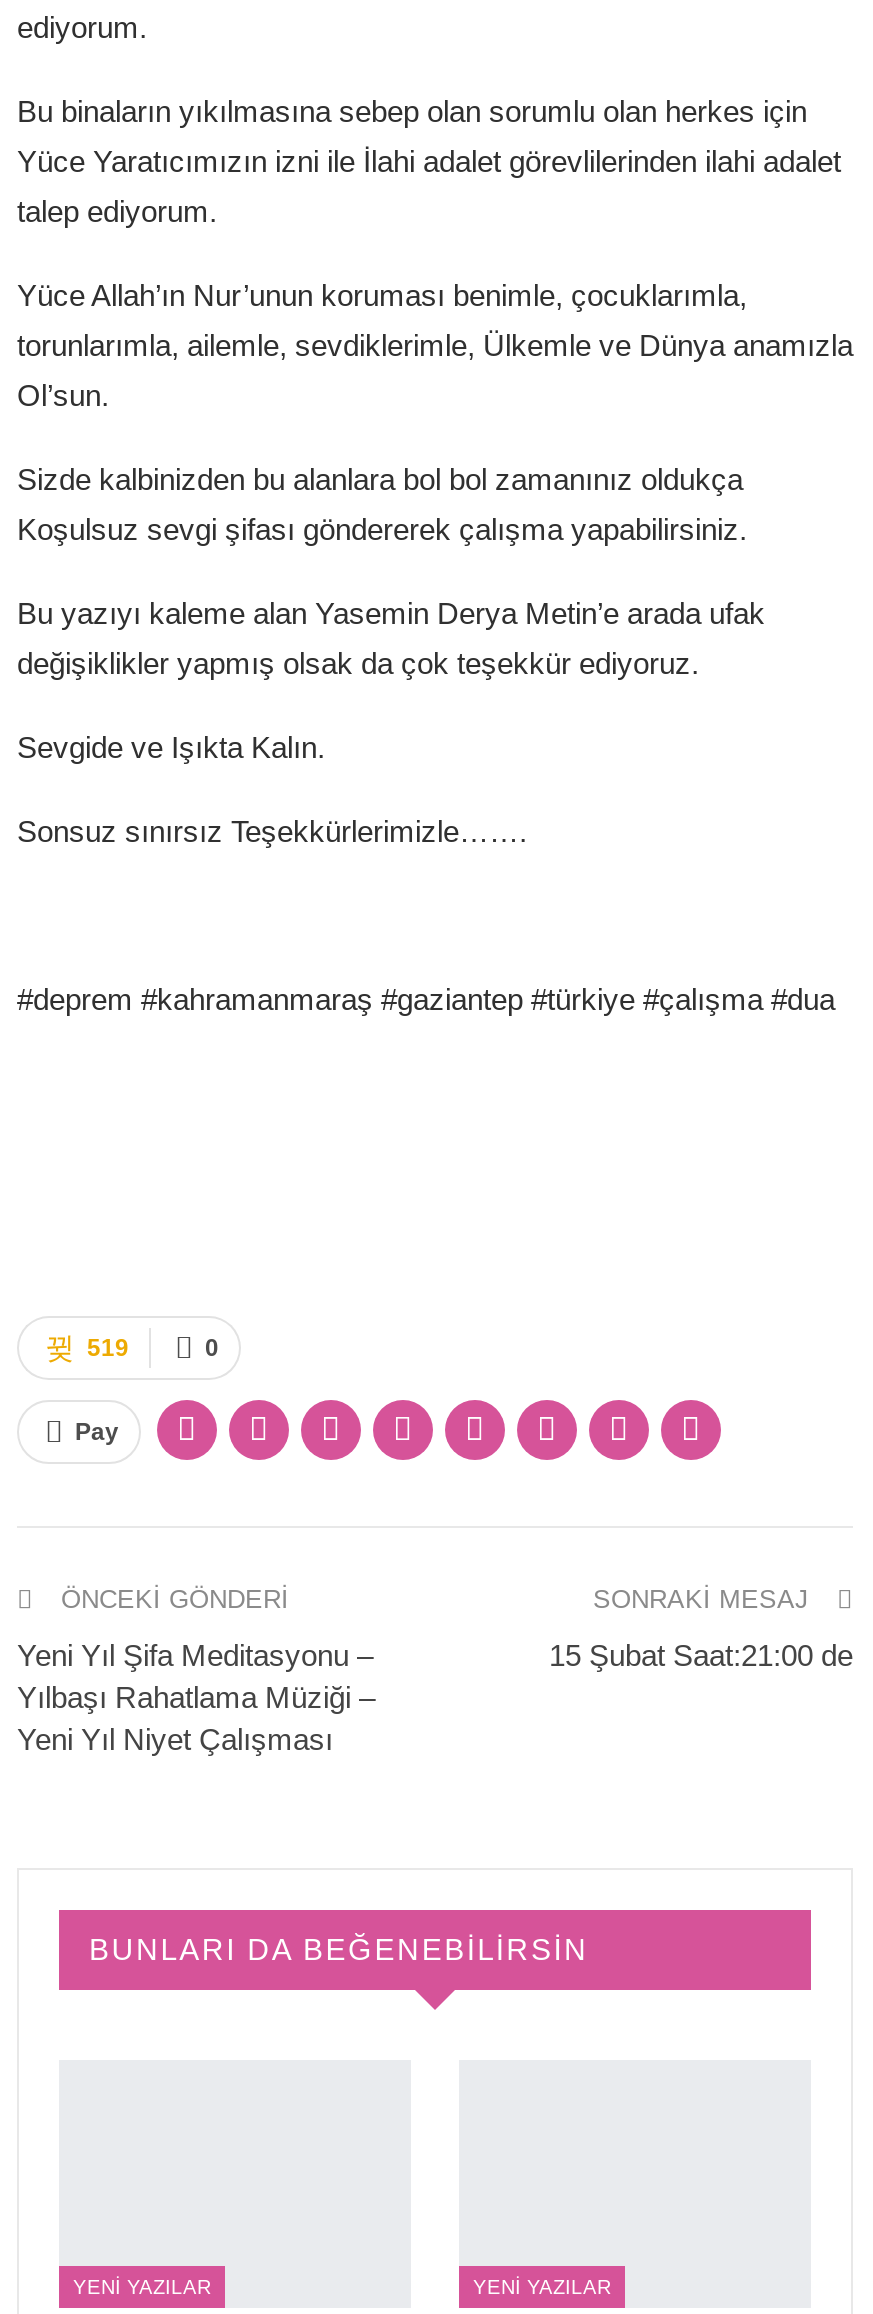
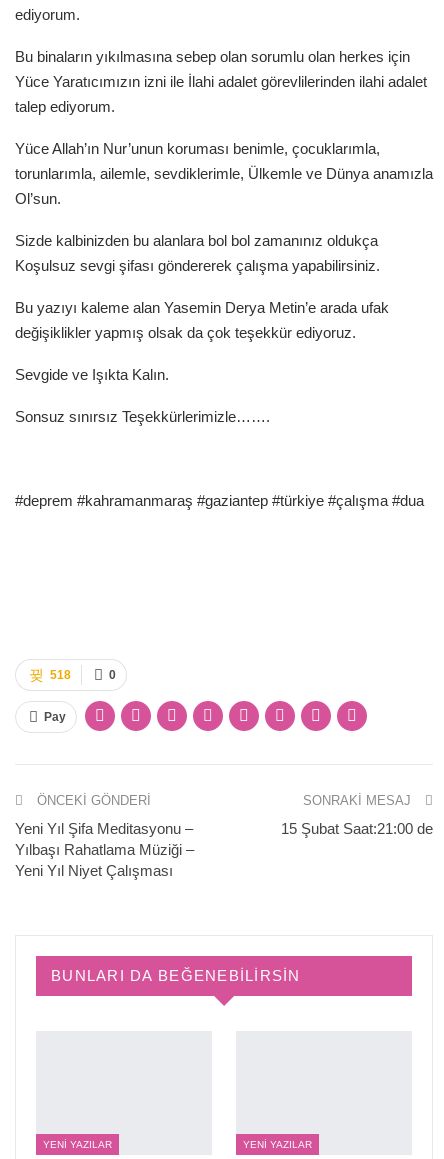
[87,1334,129,1362] 519 -> [50,668,71,682] 518

